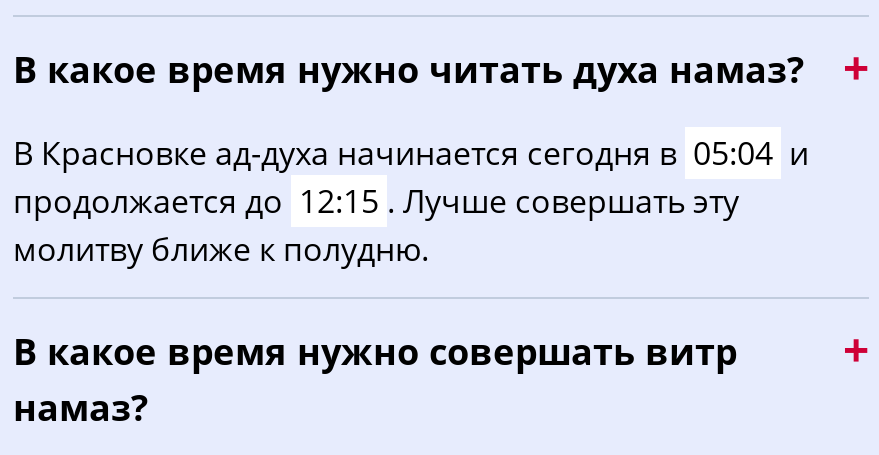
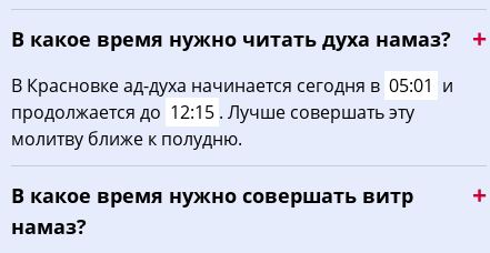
[13,131,809,175] В Красновке ад-духа начинается сегодня в 05:04 и -> [11,73,453,98] В Красновке ад-духа начинается сегодня в 05:01 и

